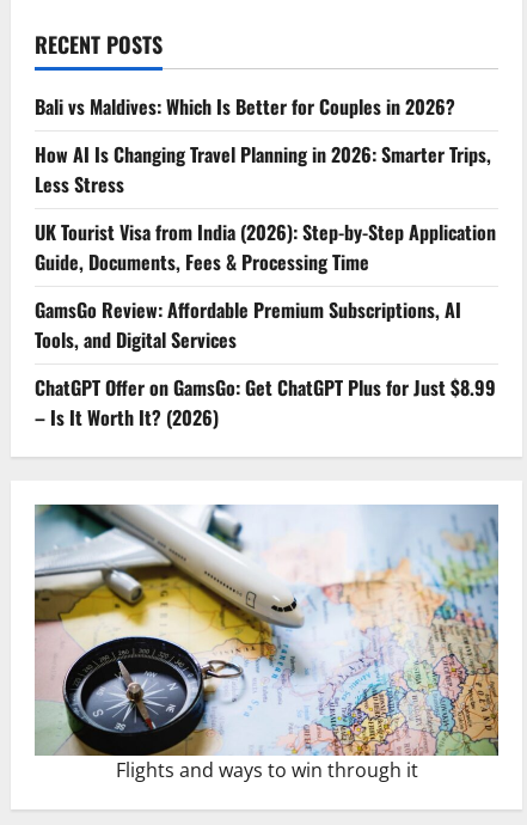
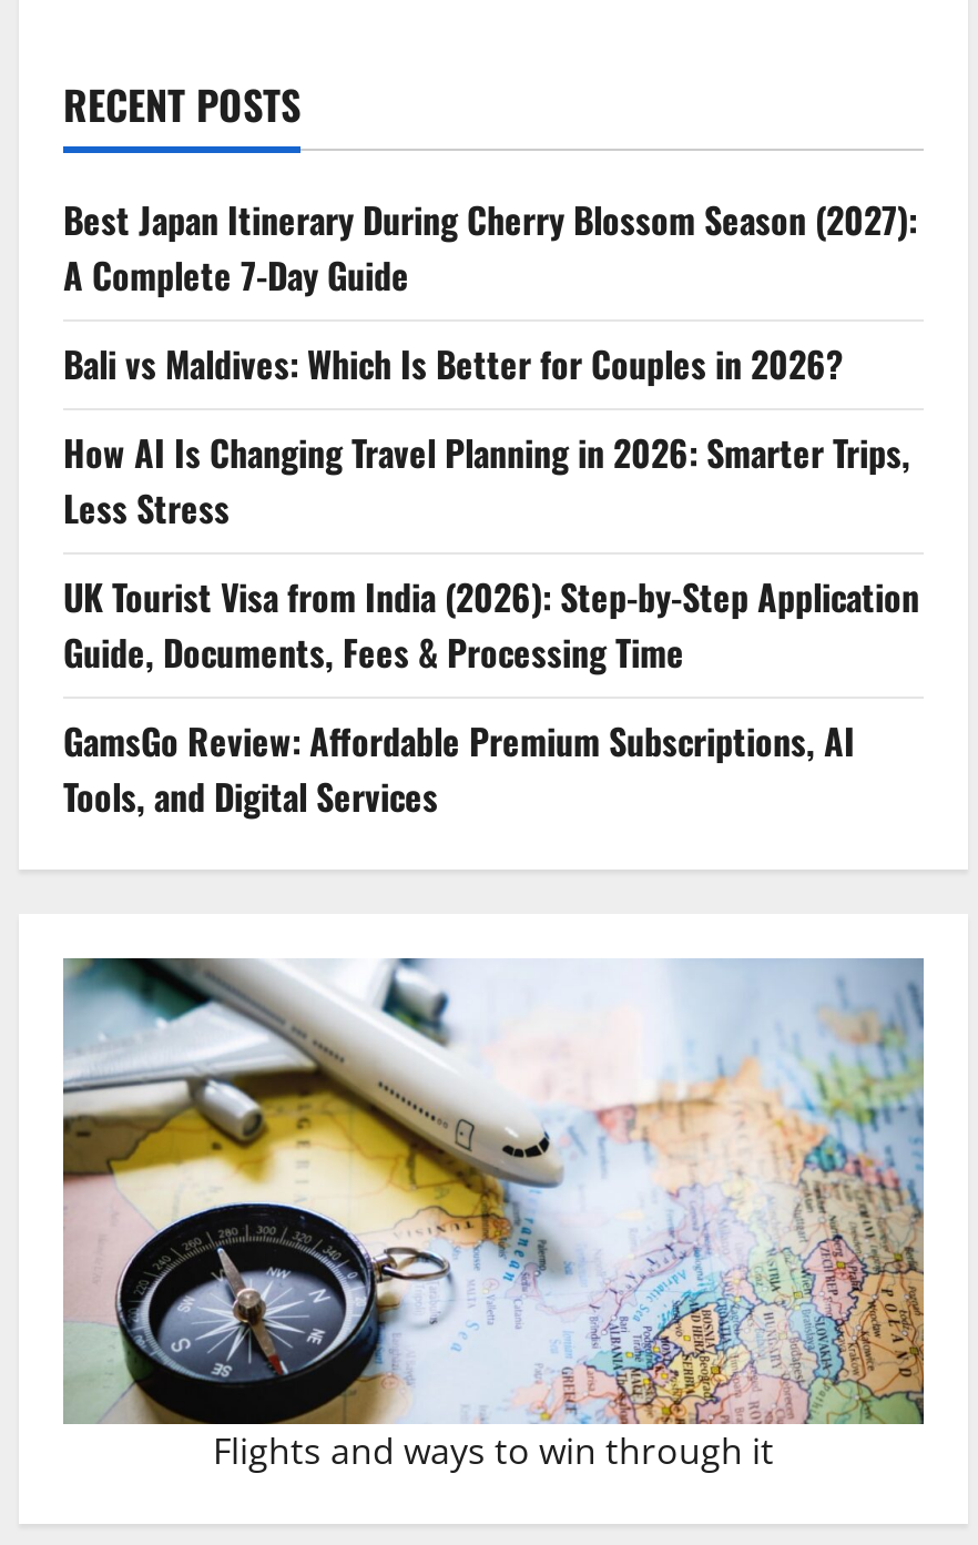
none -> [63,193,917,302] Best Japan Itinerary During Cherry Blossom Season (2027): | A Complete 7-Day Guide
moved [35,92,496,354] -> [63,337,919,823]: Bali vs Maldives: Which Is Better for Couples in 2026? | How AI Is Changing Travel Planning in 2026: Smarter Trips, | Less Stress | UK Tourist Visa from India (2026): Step-by-Step Application | Guide, Documents, Fees & Processing Time | GamsGo Review: Affordable Premium Subscriptions, AI | Tools, and Digital Services
[35,373,496,432] ChatGPT Offer on GamsGo: Get ChatGPT Plus for Just $8.99 | – Is It Worth It? (2026) -> none

